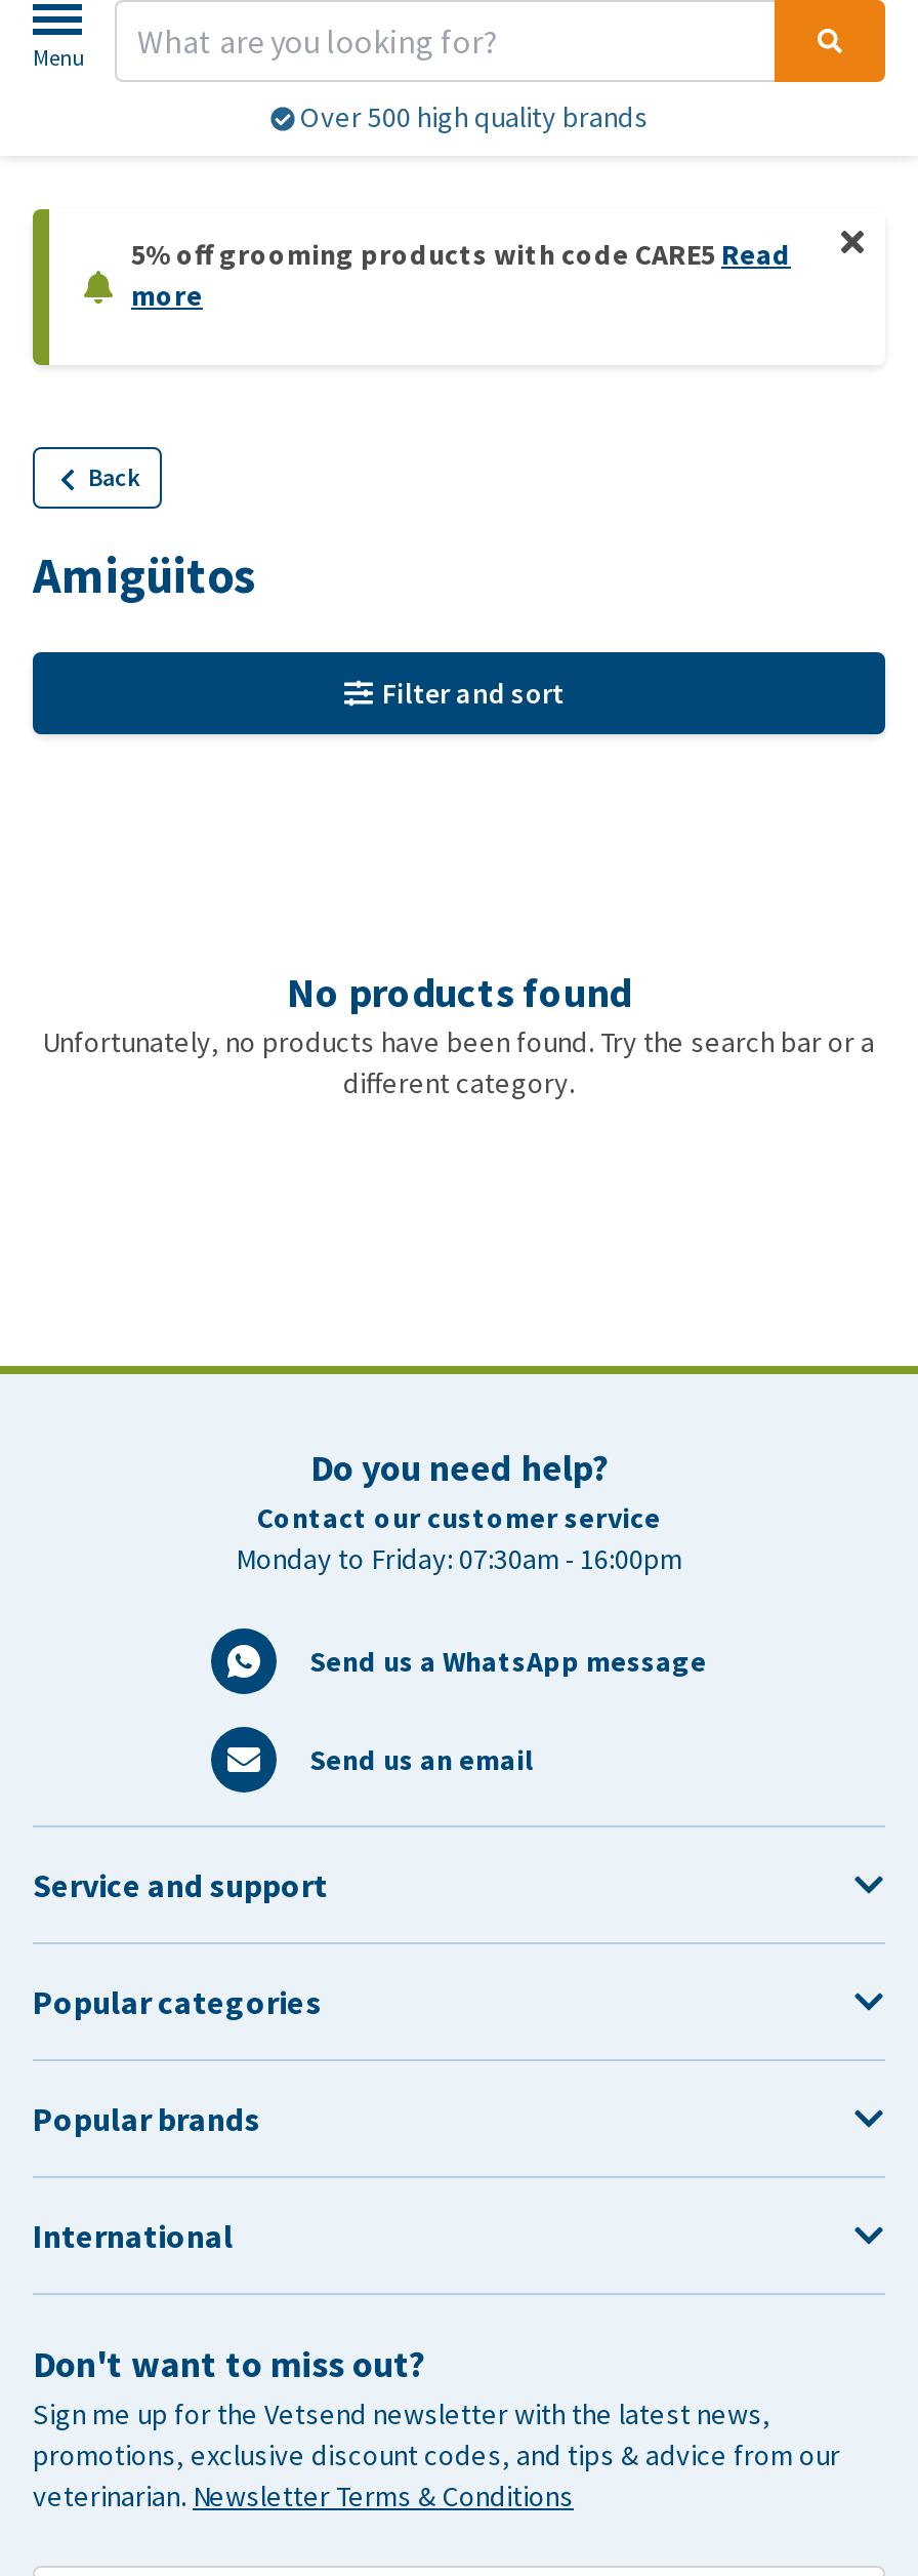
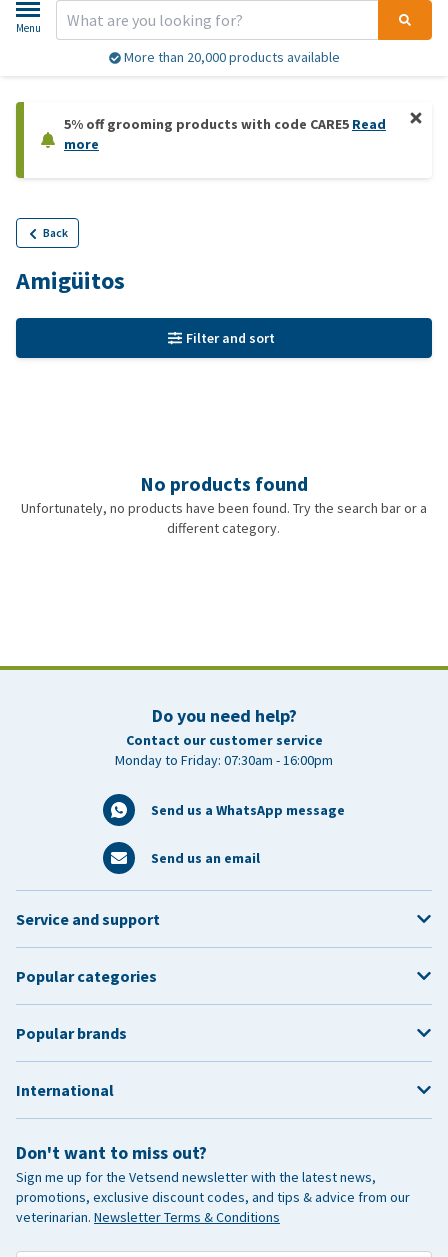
[294,99,649,136] Over 500 high quality brands -> [120,48,339,66] More than 20,000 products available

